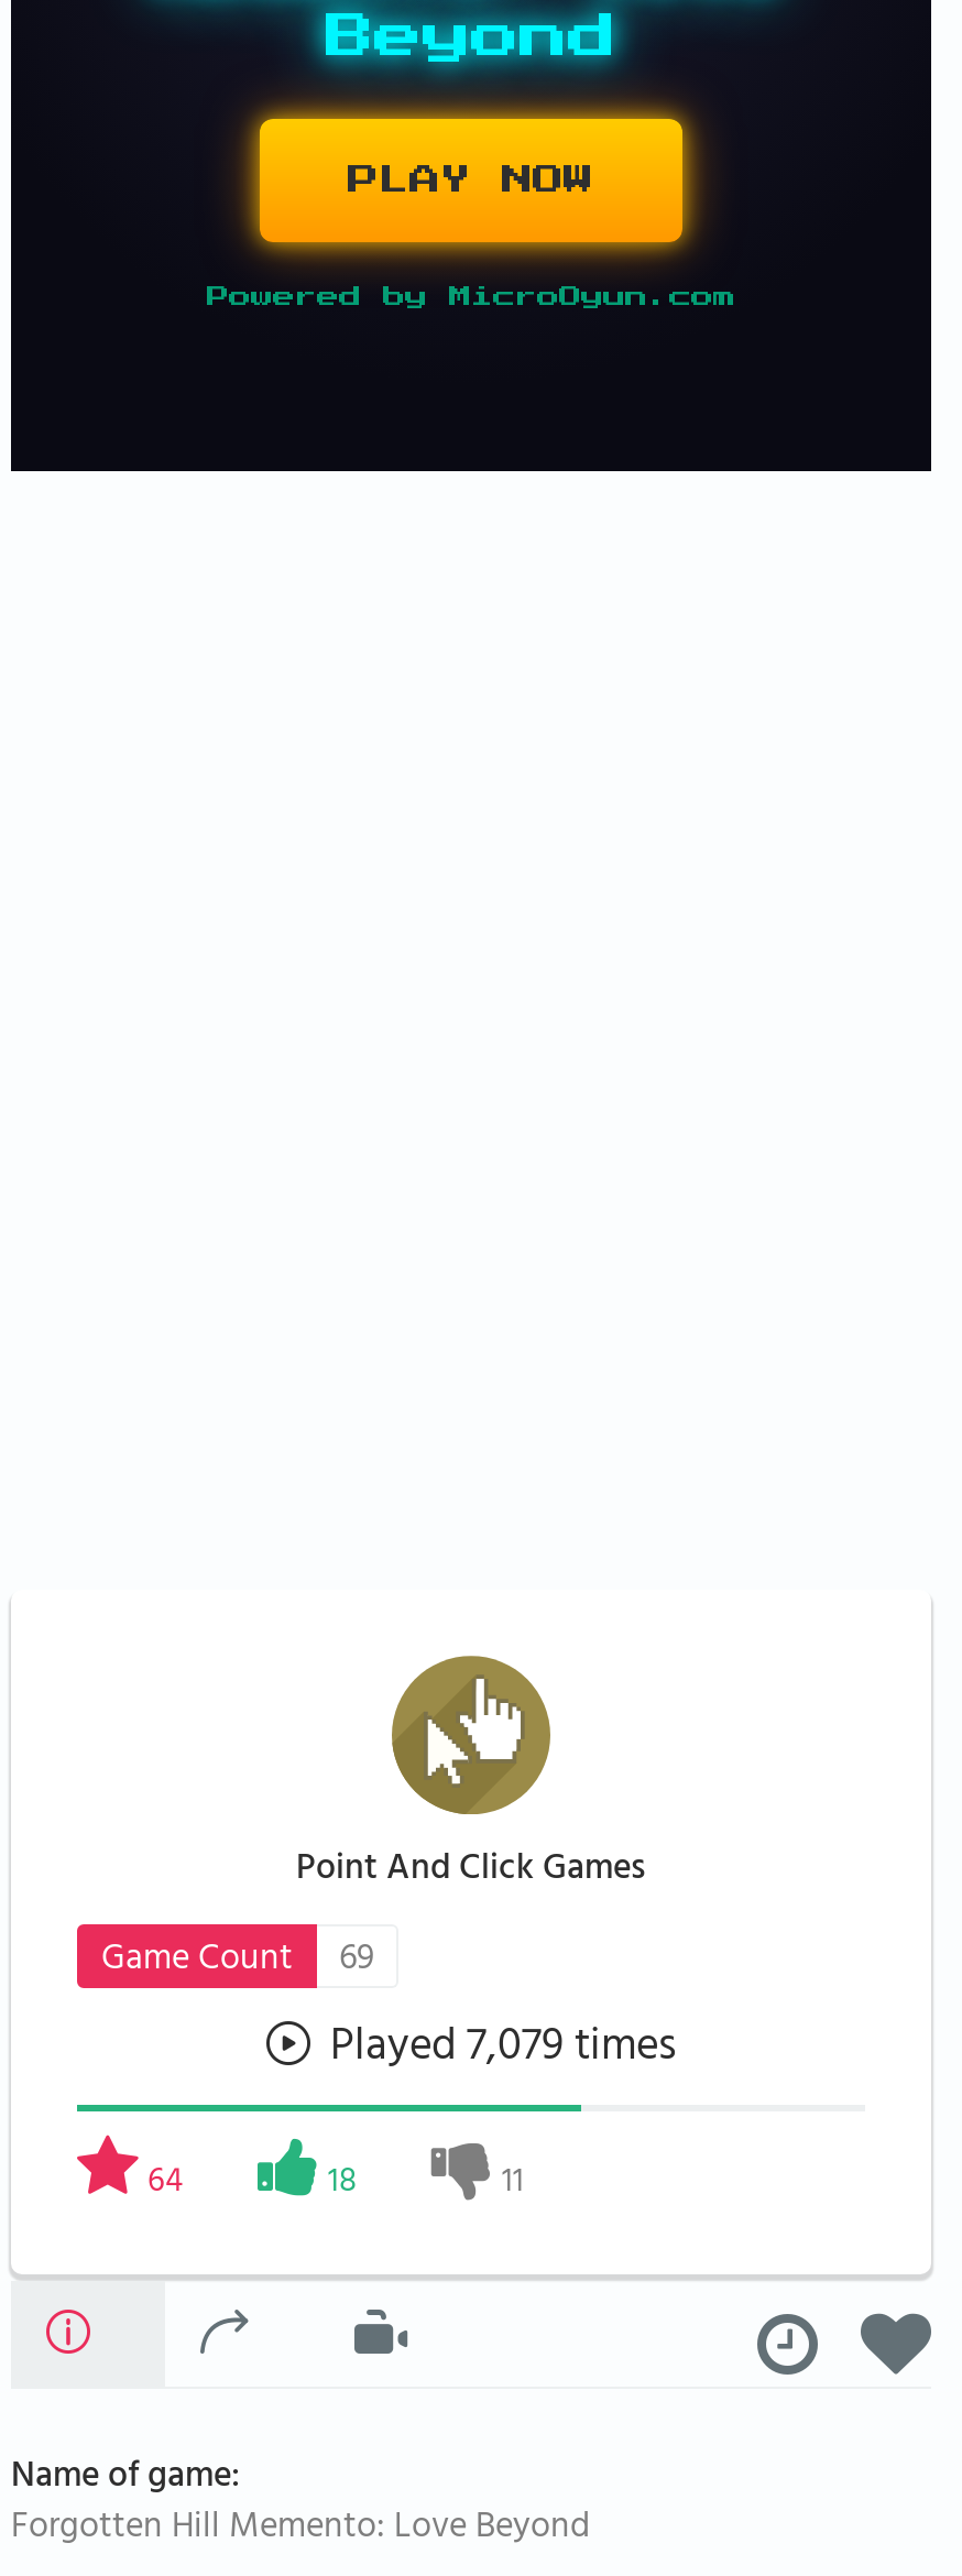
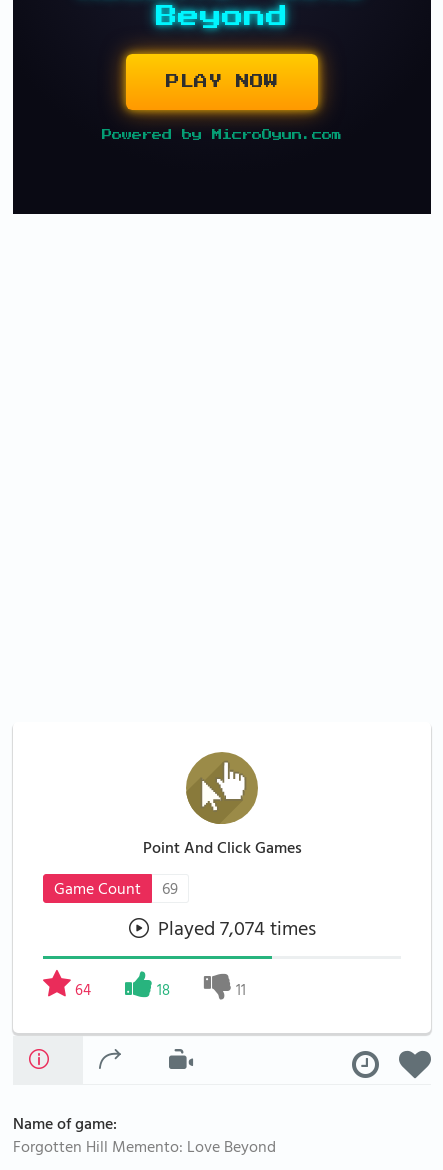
[319,2010,676,2092] Played 7,079 times -> [152,913,315,950] Played 7,074 times

